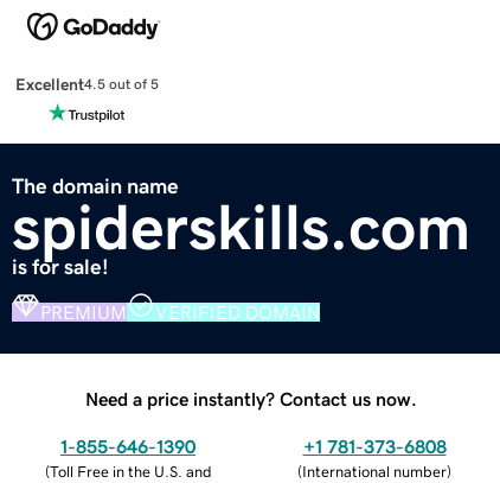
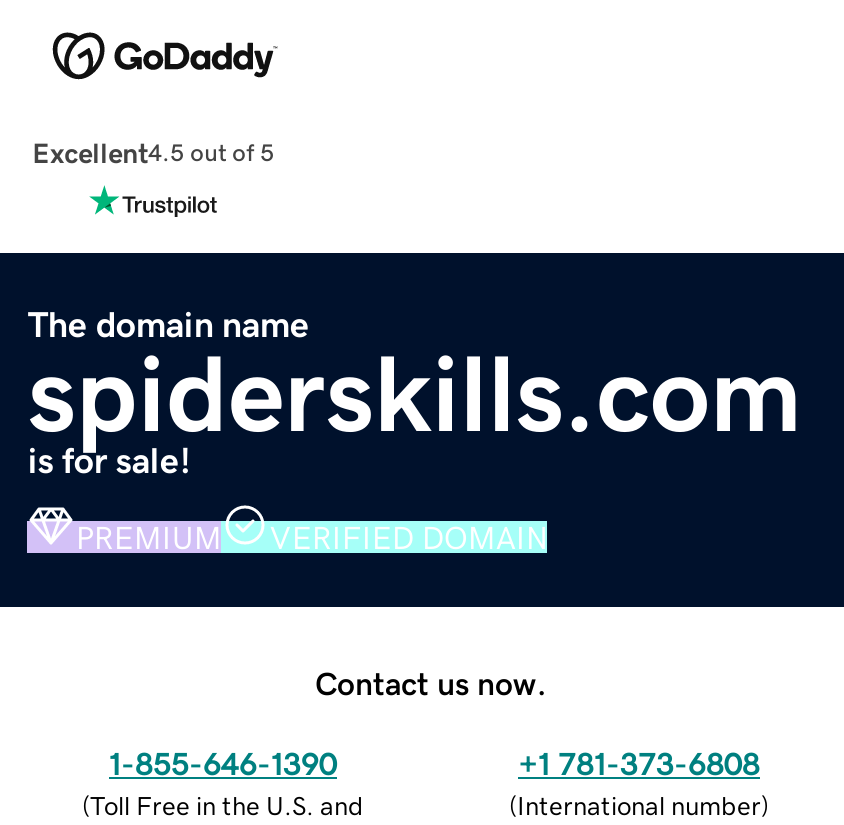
[85,389,417,408] Need a price instantly? Contact us now. -> [315,666,547,698] Contact us now.

